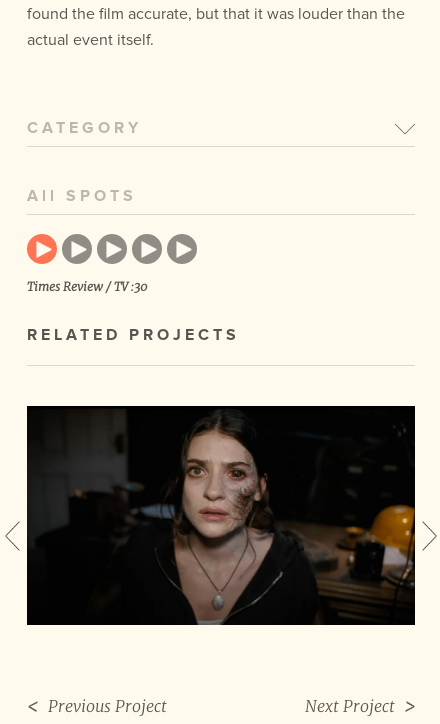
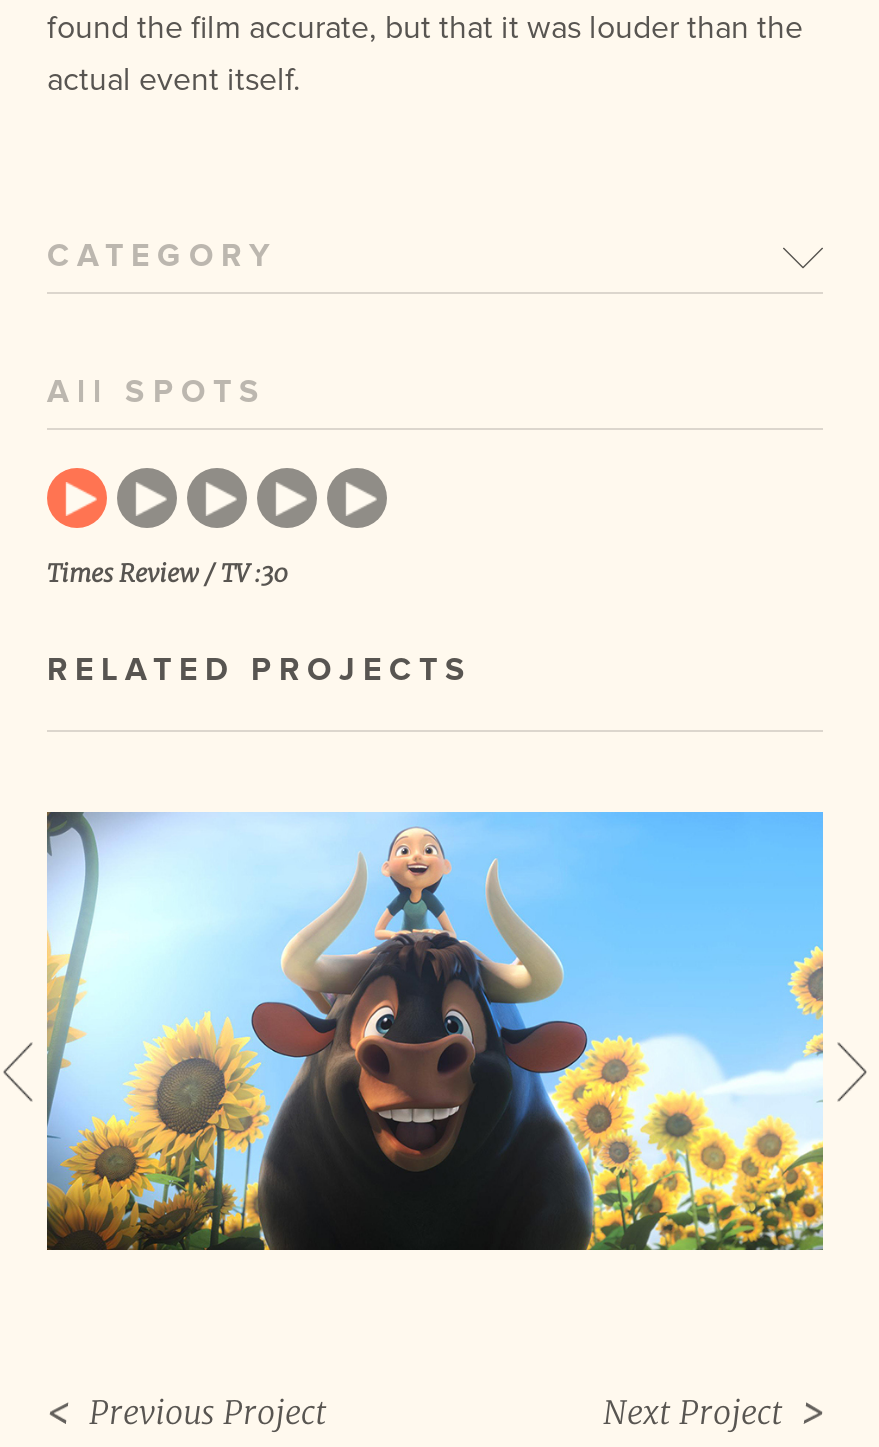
[26,405,416,626] [image] -> [45,810,825,1252] [image]

